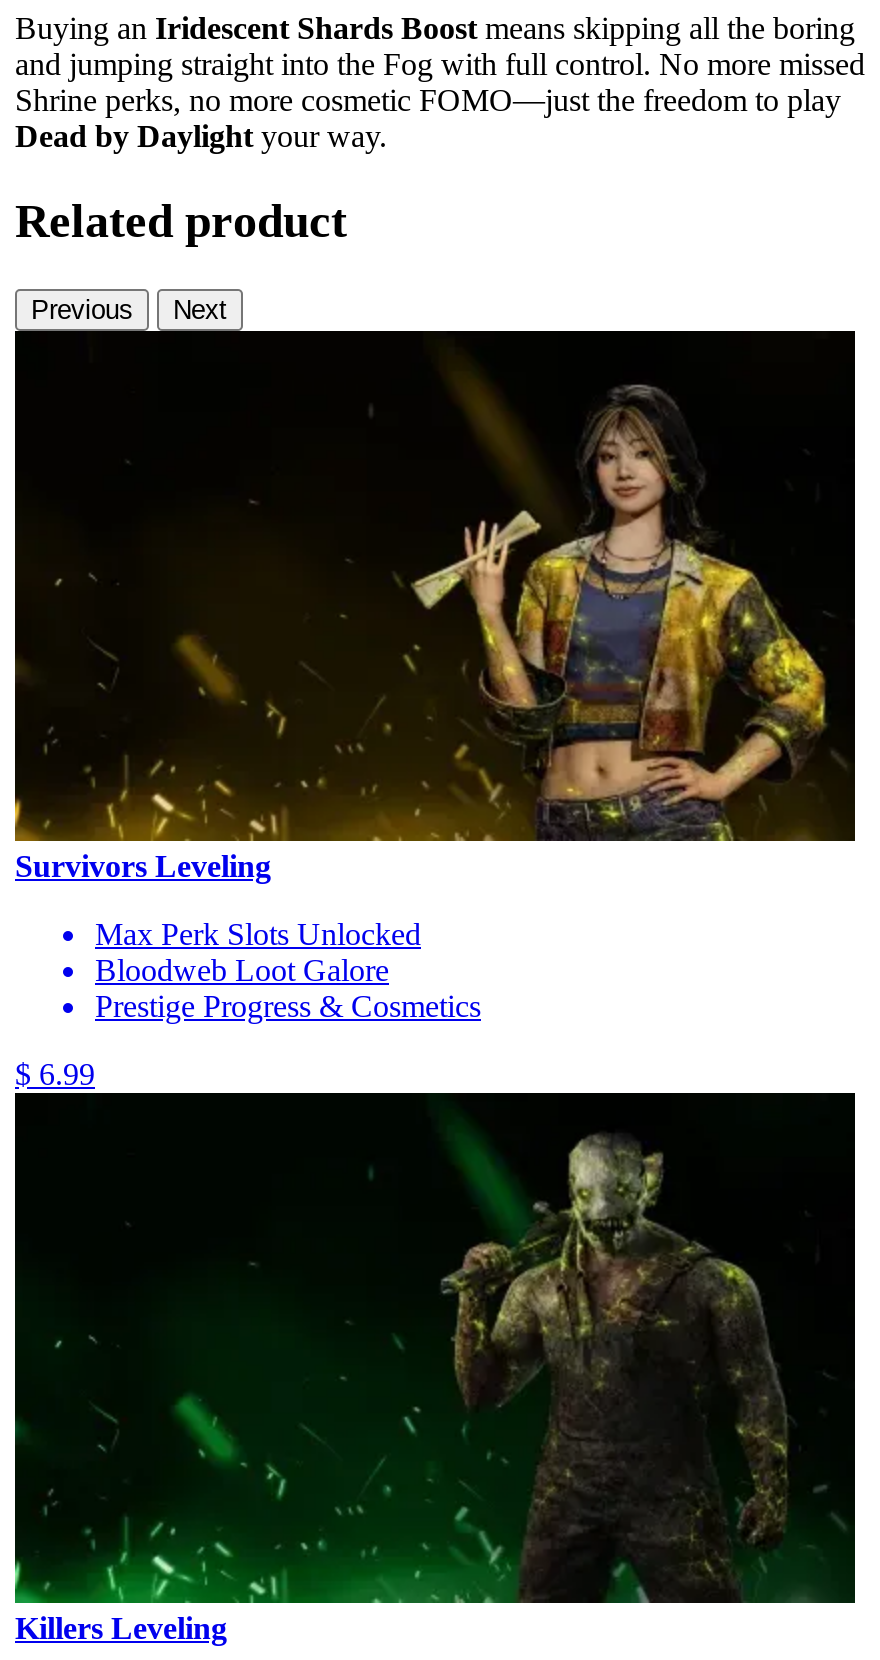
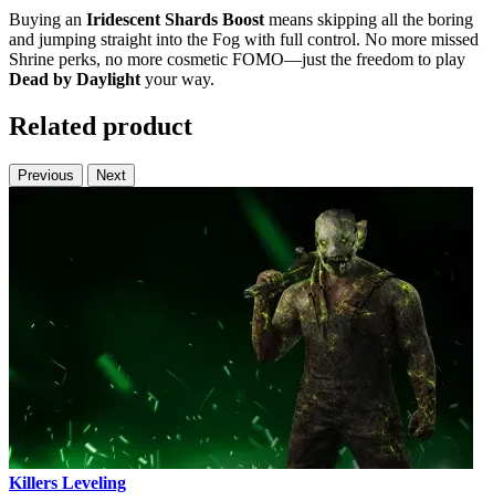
[13,371,827,1091] [image] | Survivors Leveling | Max Perk Slots Unlocked | Bloodweb Loot Galore | Prestige Progress & Cosmetics | $ 6.99 -> none

